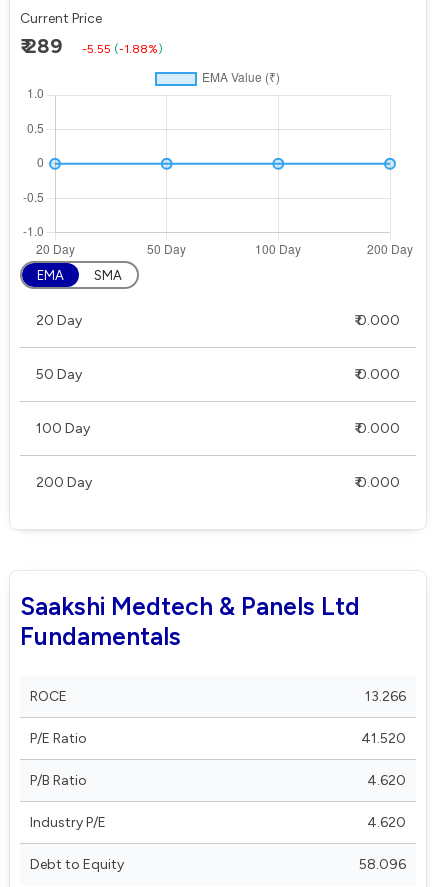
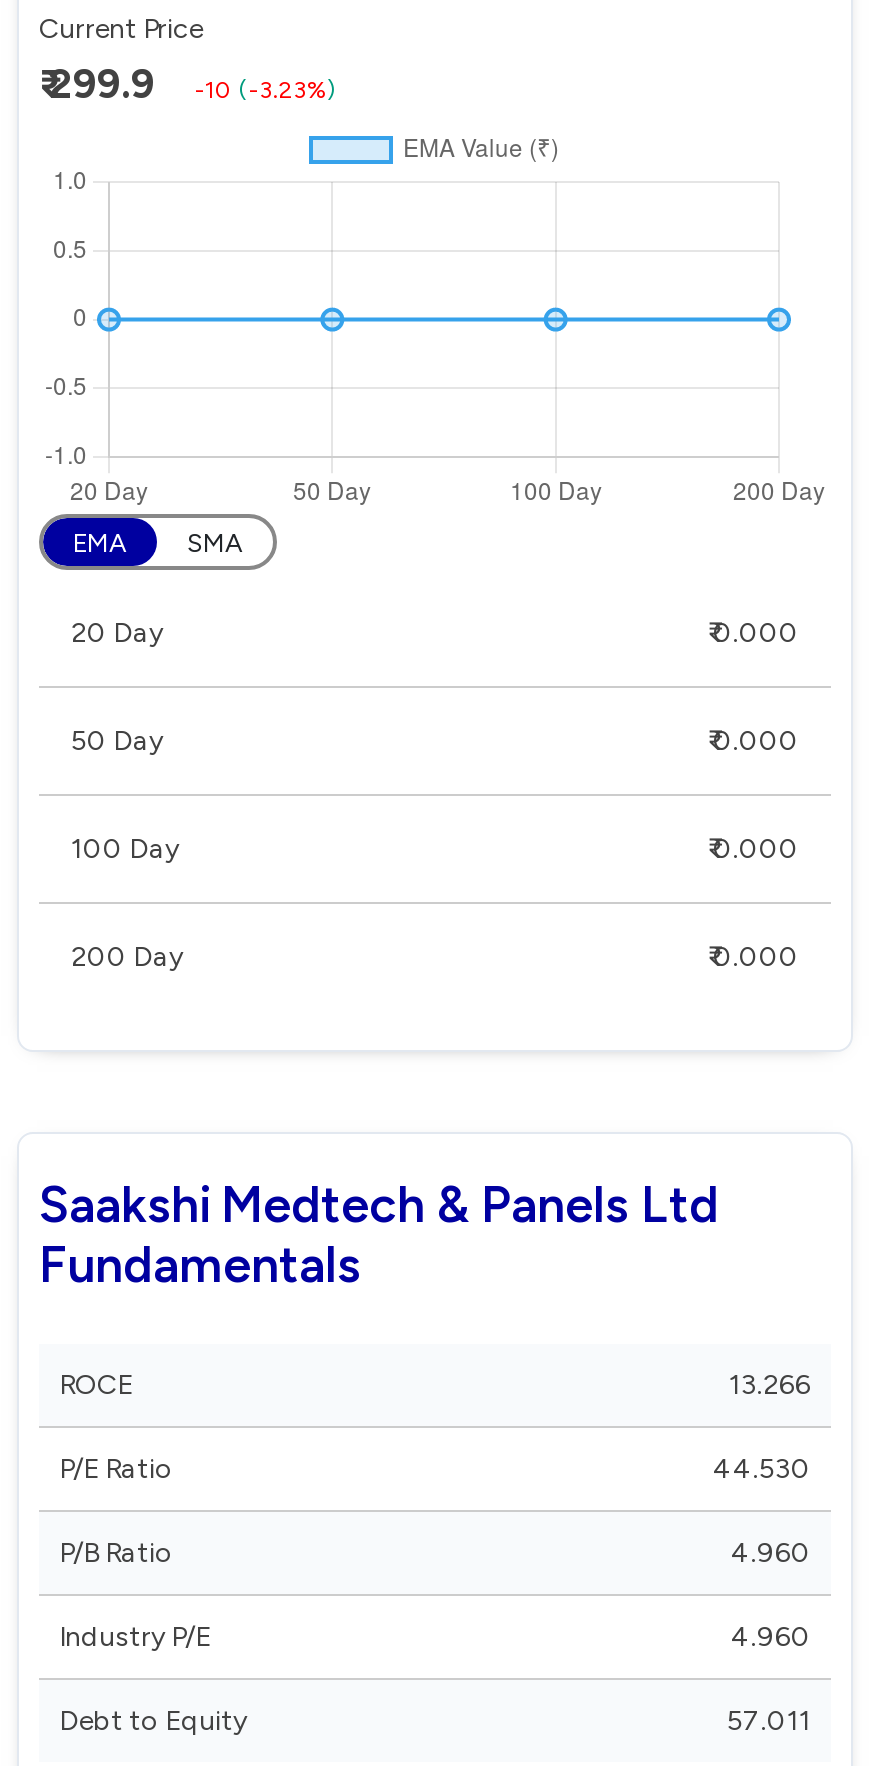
[20,34,62,58] ₹ 289 -> [39,60,155,108] ₹ 299.9
[82,42,163,56] -5.55 (-1.88%) -> [195,76,337,104] -10 (-3.23%)
[361,730,406,747] 41.520 -> [713,1452,811,1486] 44.530
[367,772,406,789] 4.620 -> [731,1536,811,1570] 4.960
[367,814,406,831] 4.620 -> [731,1620,811,1654] 4.960
[359,856,406,873] 58.096 -> [727,1704,811,1738] 57.011

